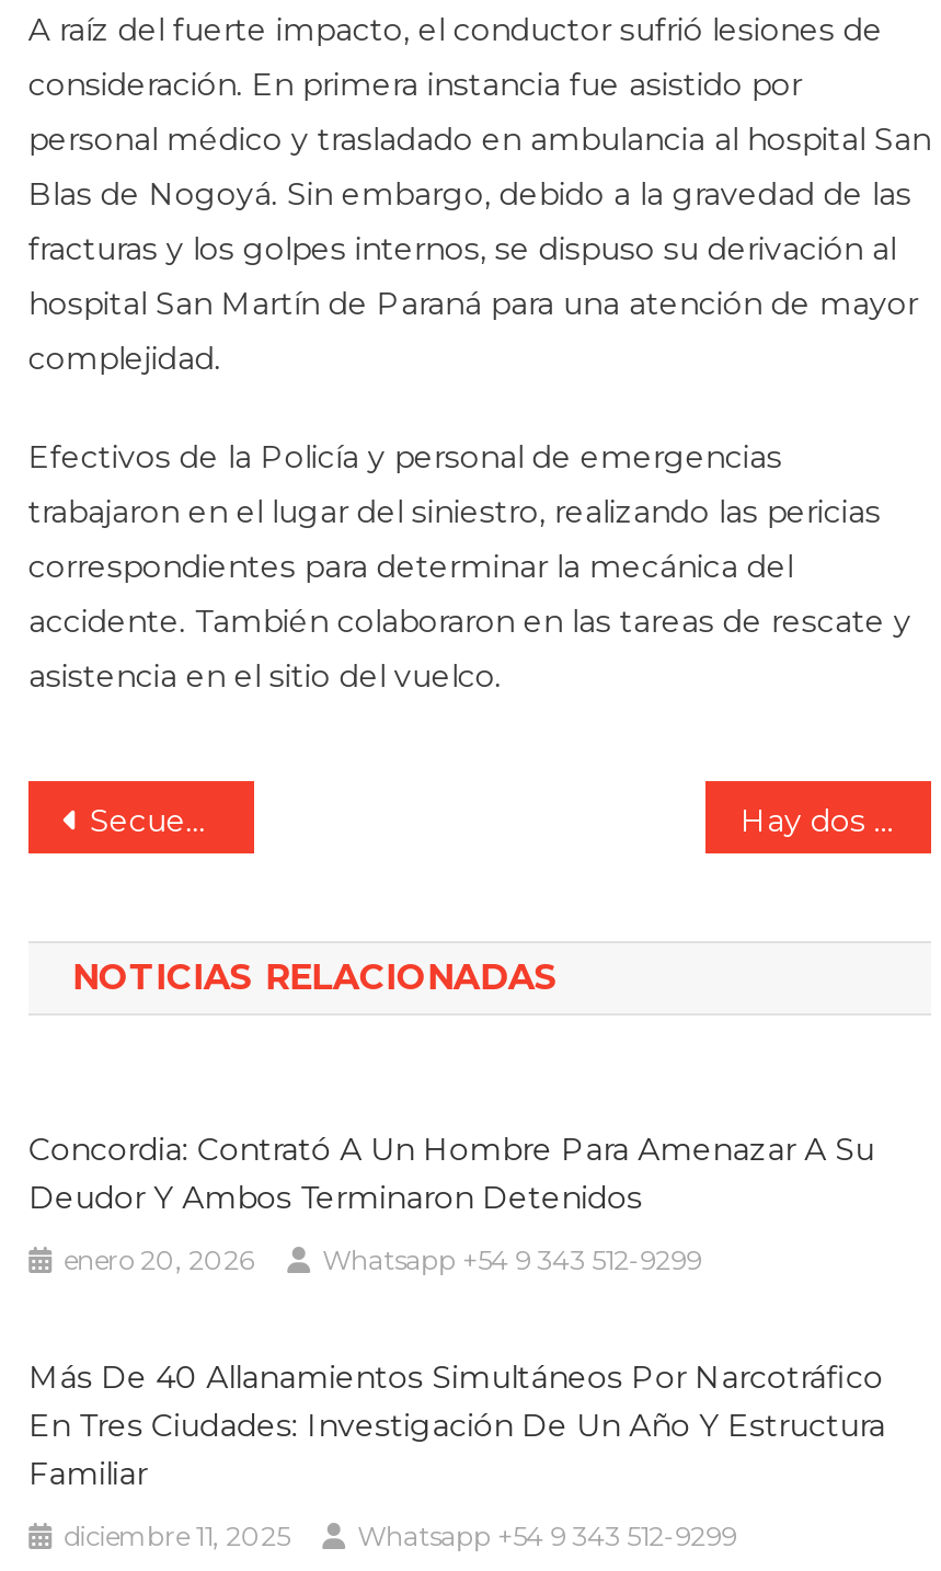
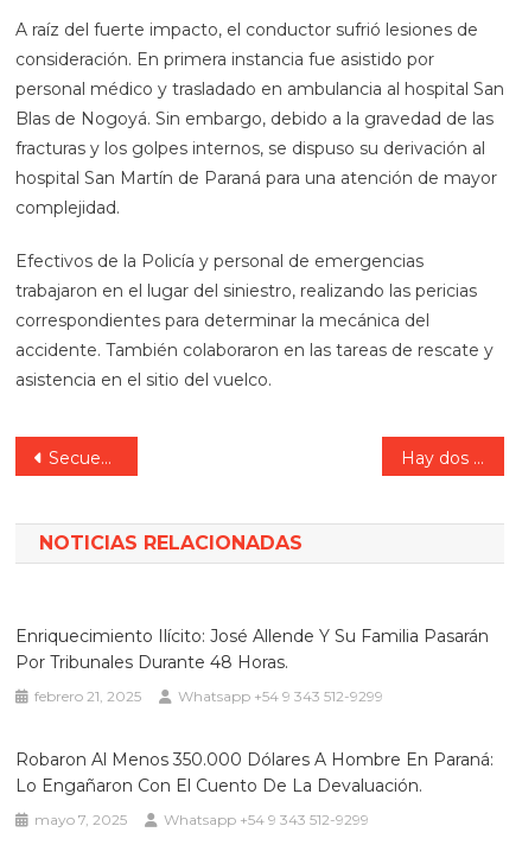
[29,1129,874,1216] Concordia: Contrató A Un Hombre Para Amenazar A Su | Deudor Y Ambos Terminaron Detenidos -> [16,626,489,673] Enriquecimiento Ilícito: José Allende Y Su Familia Pasarán | Por Tribunales Durante 48 Horas.
[64,1243,254,1276] enero 20, 2026 -> [35,687,141,705] febrero 21, 2025
[29,1357,885,1493] Más De 40 Allanamientos Simultáneos Por Narcotráfico | En Tres Ciudades: Investigación De Un Año Y Estructura | Familiar -> [16,749,494,797] Robaron Al Menos 350.000 Dólares A Hombre En Paraná: | Lo Engañaron Con El Cuento De La Devaluación.
[64,1519,289,1552] diciembre 11, 2025 -> [35,811,127,829] mayo 7, 2025

